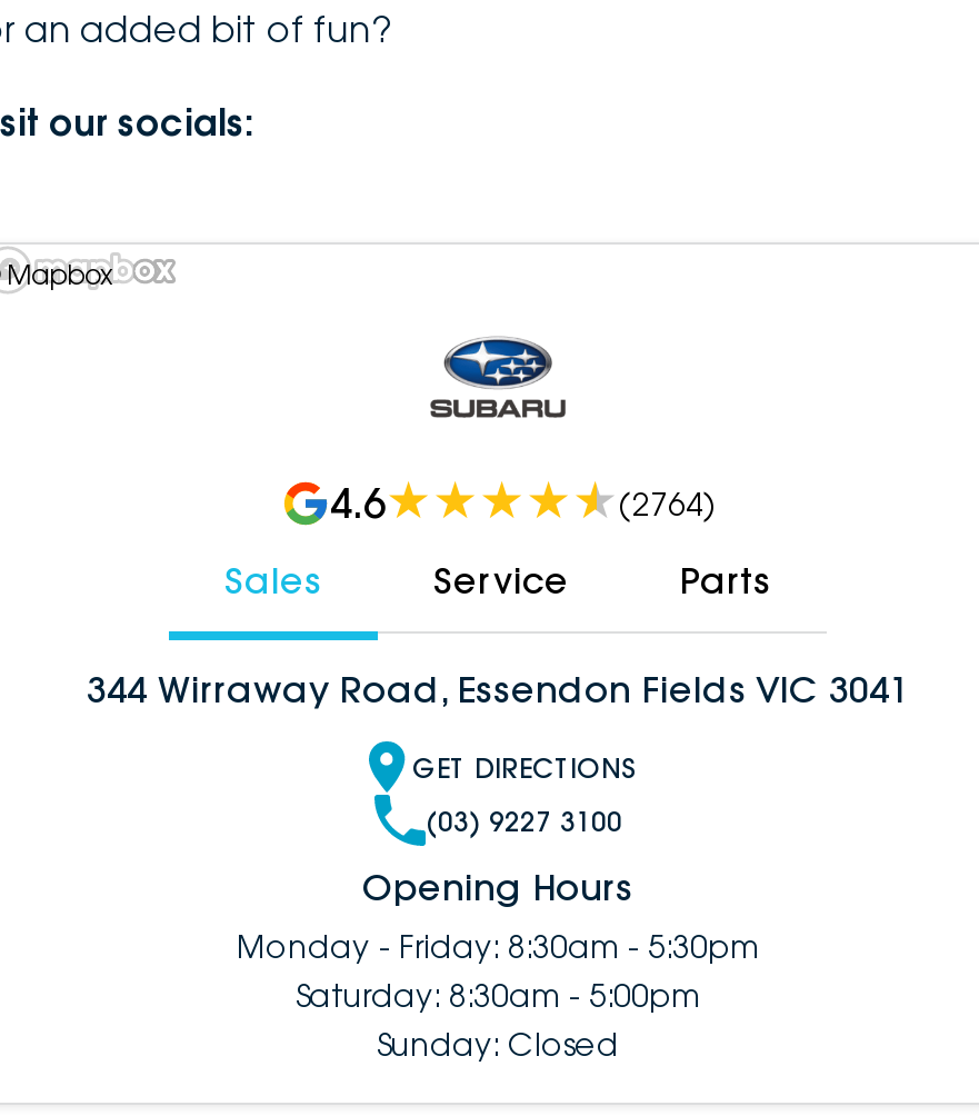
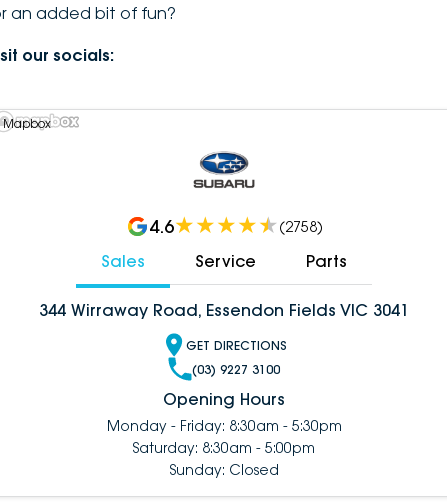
[619,484,717,522] (2764) -> [278,218,322,235] (2758)

